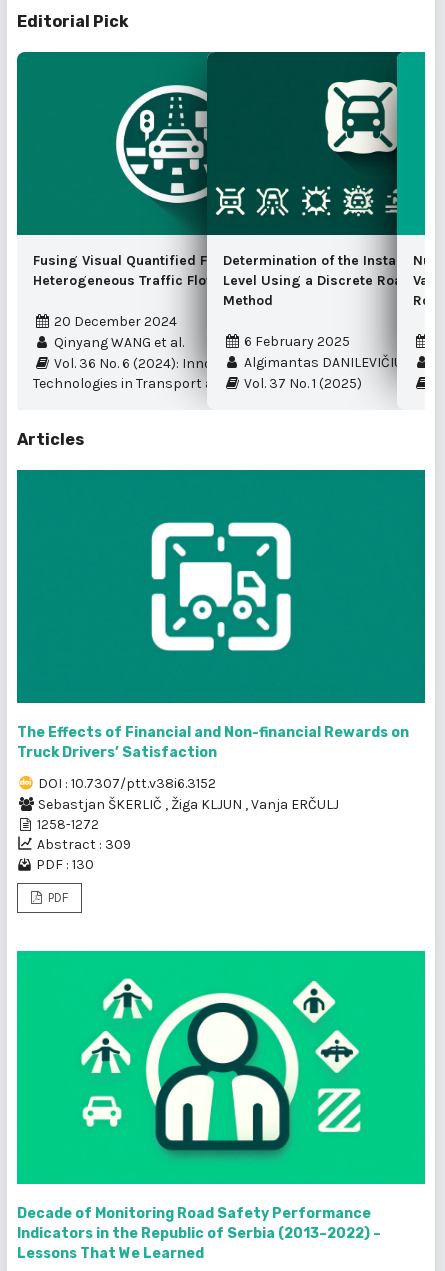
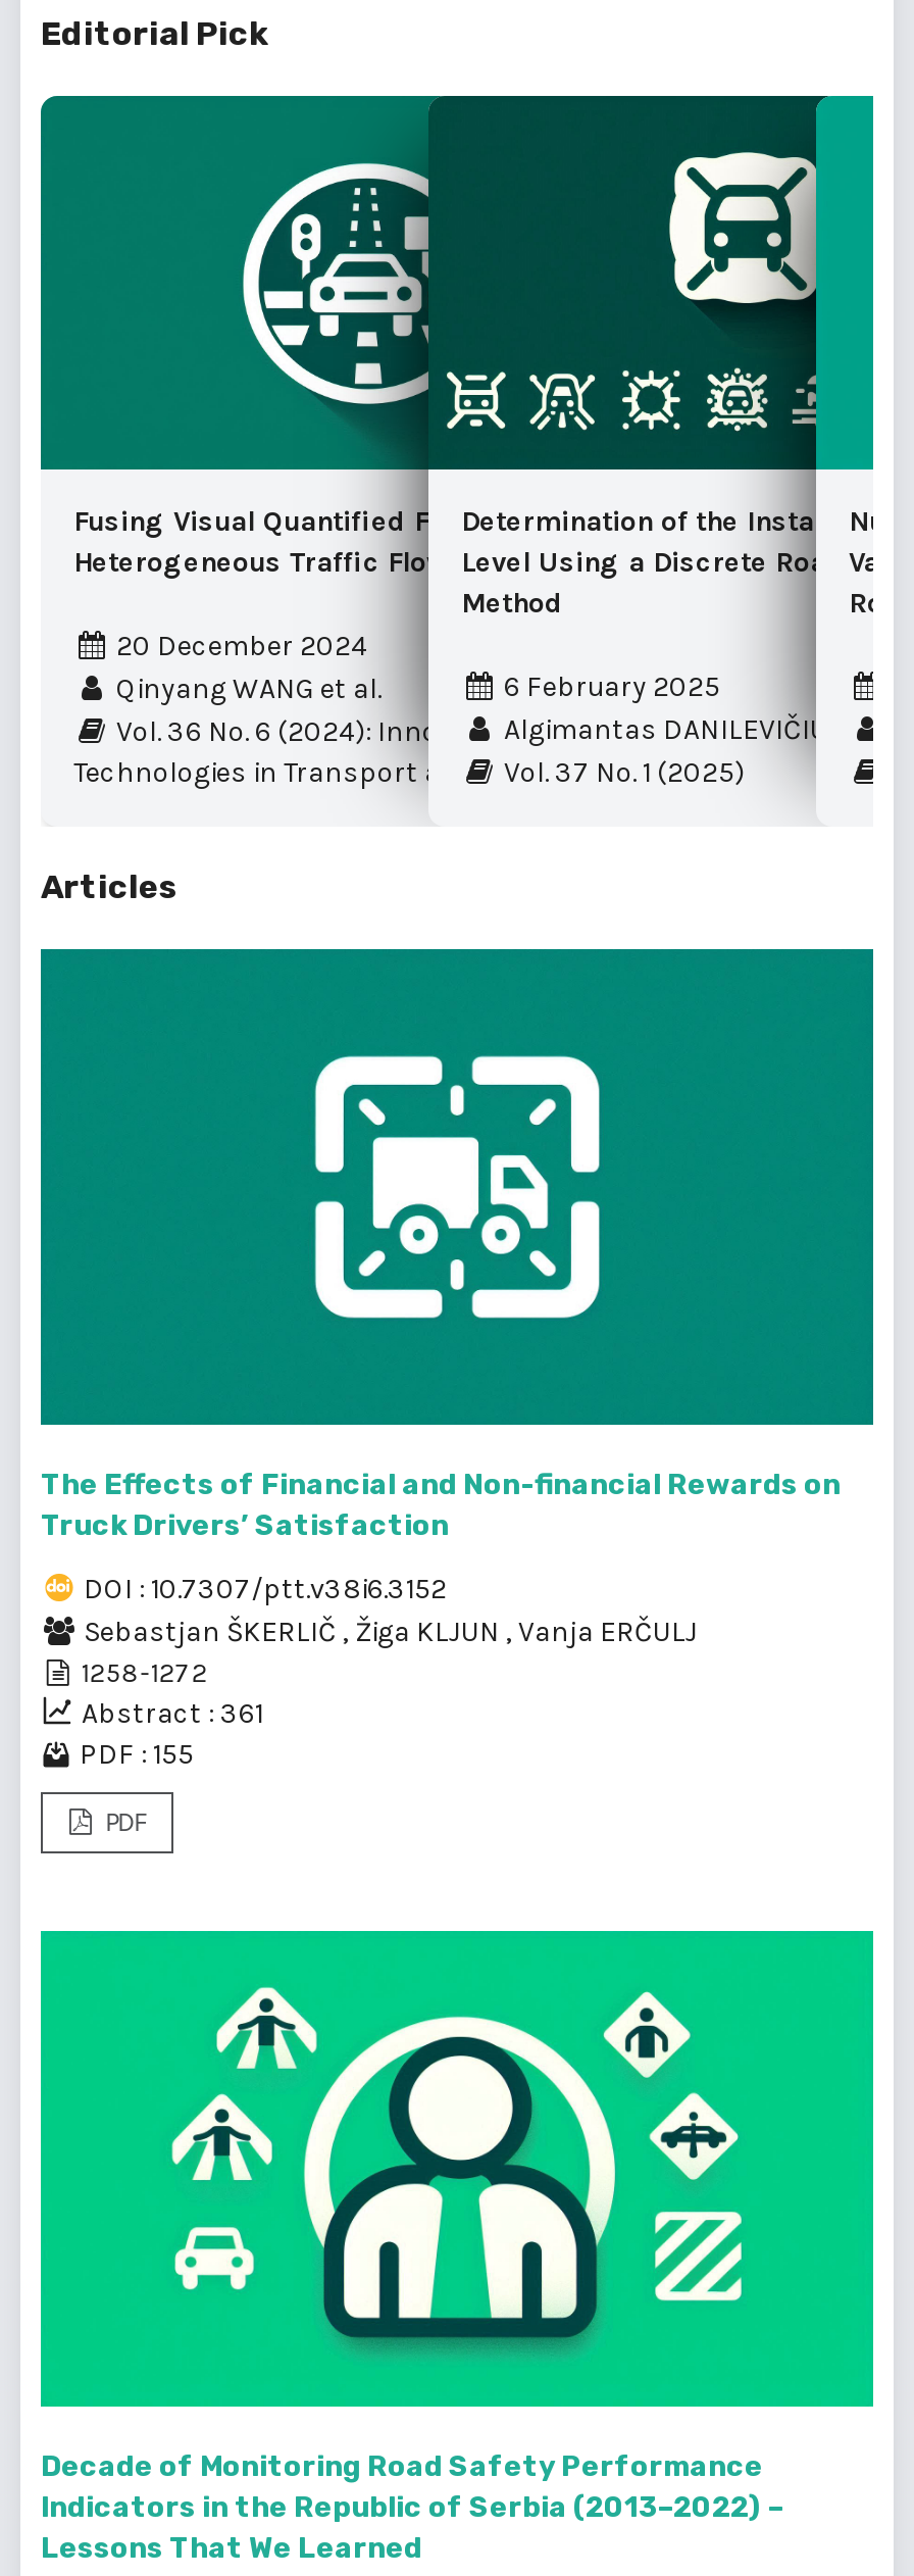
[37,836,131,853] Abstract : 309 -> [82,1696,263,1731] Abstract : 361
[36,856,94,873] PDF : 130 -> [80,1737,194,1771] PDF : 155

